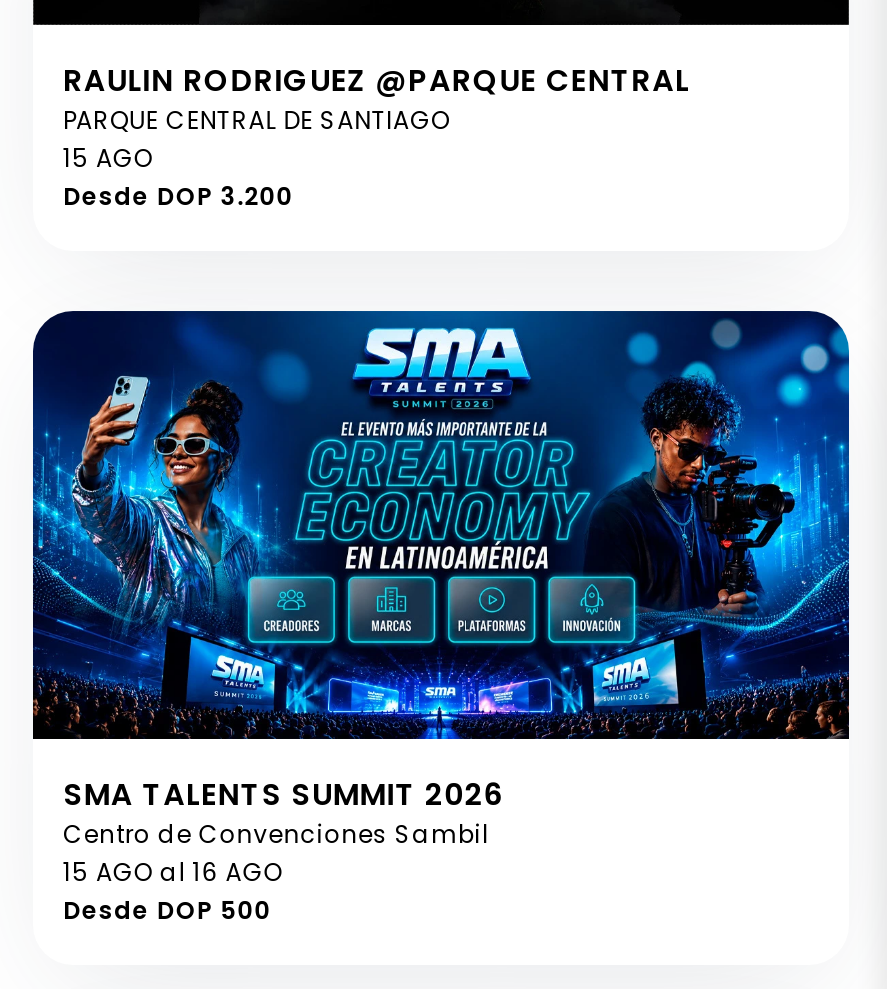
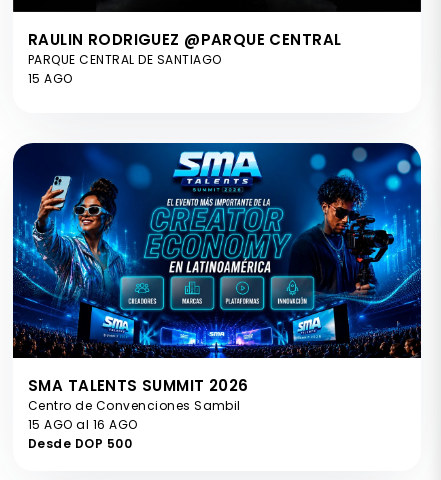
[63,179,293,213] Desde DOP 3.200 -> none

